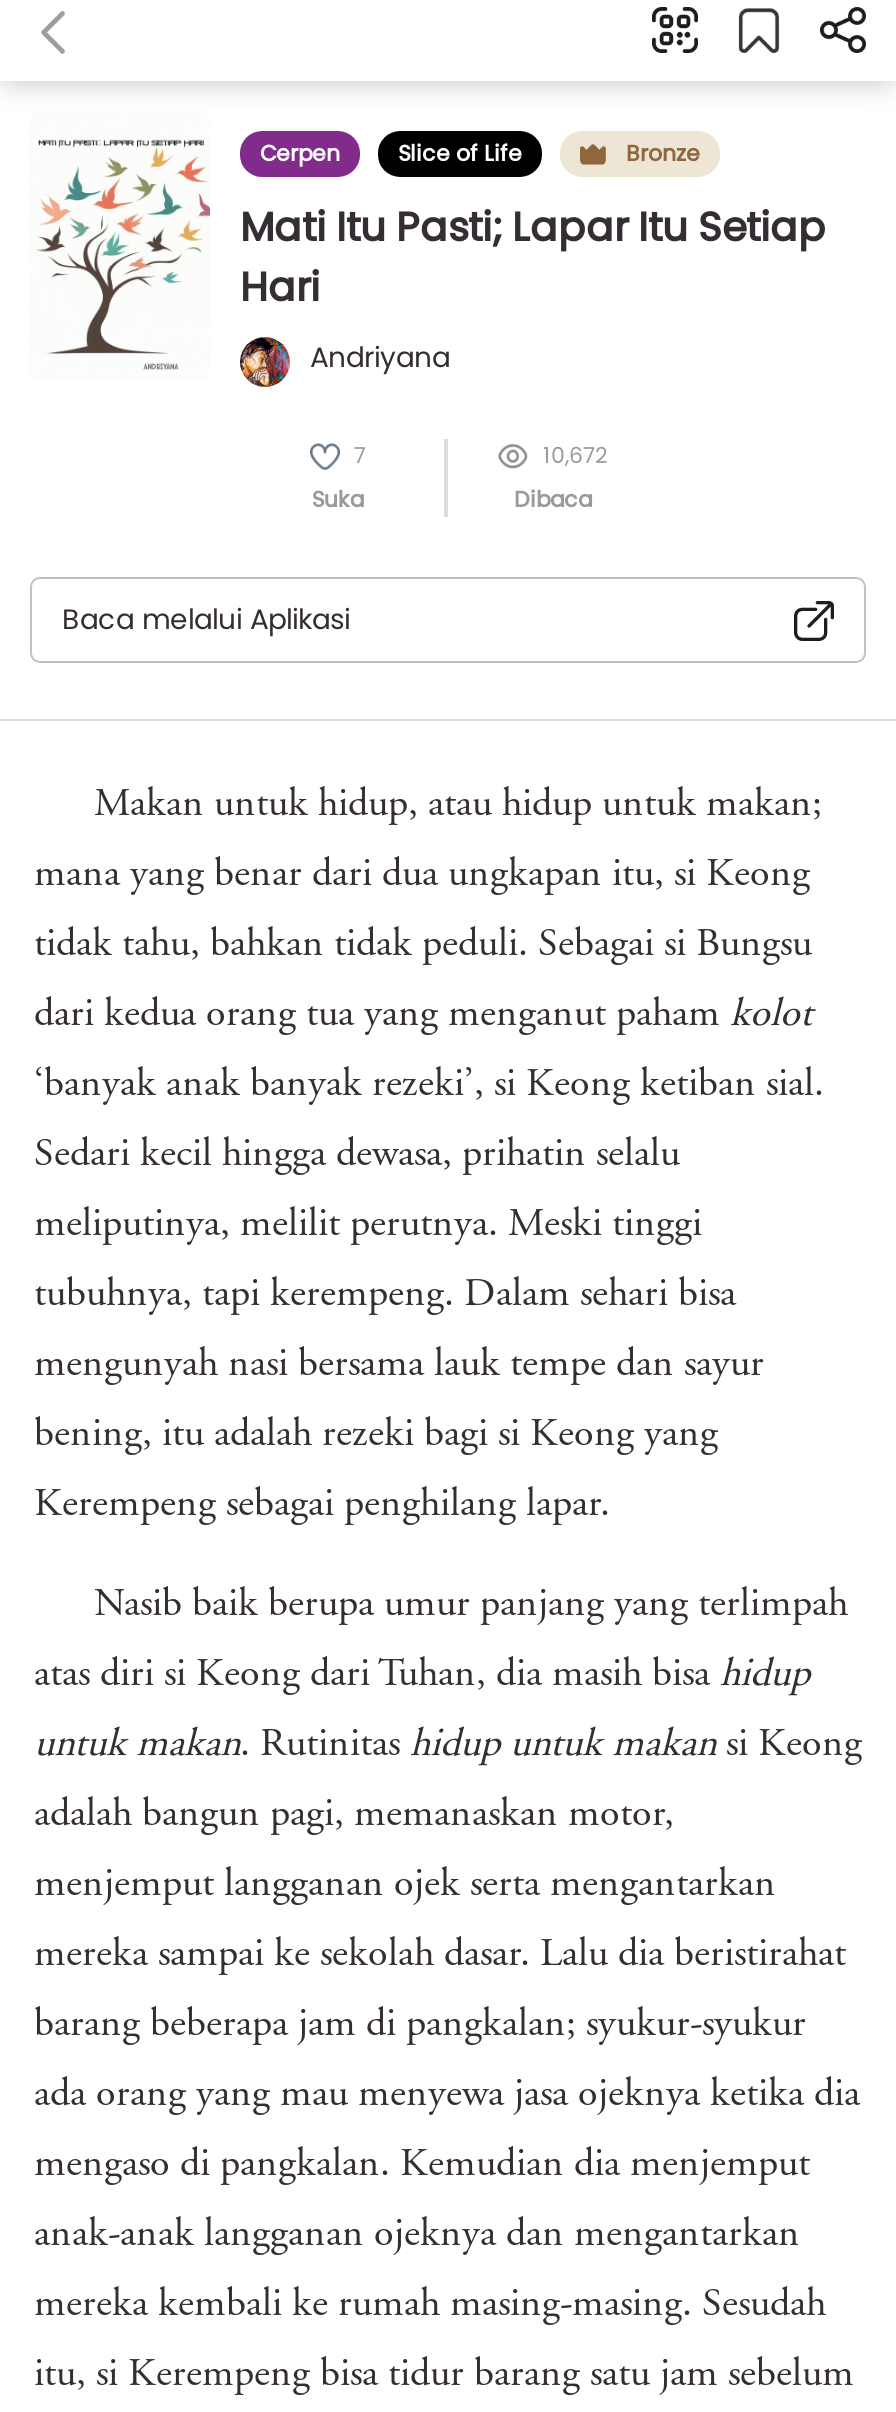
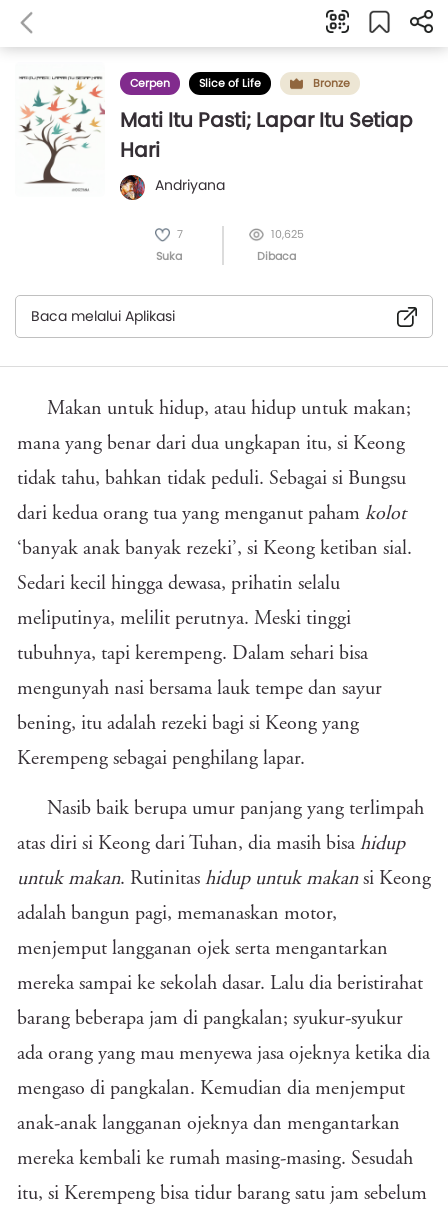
[543,439,607,471] 10,672 -> [271,226,304,242] 10,625

